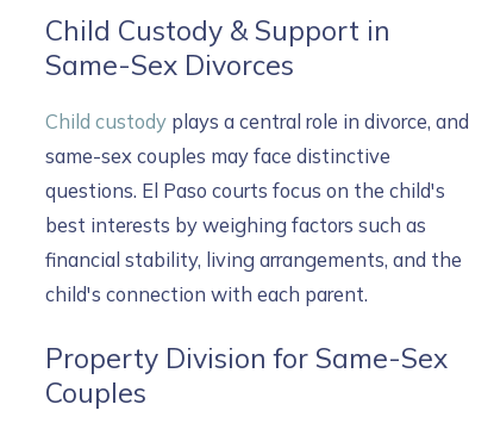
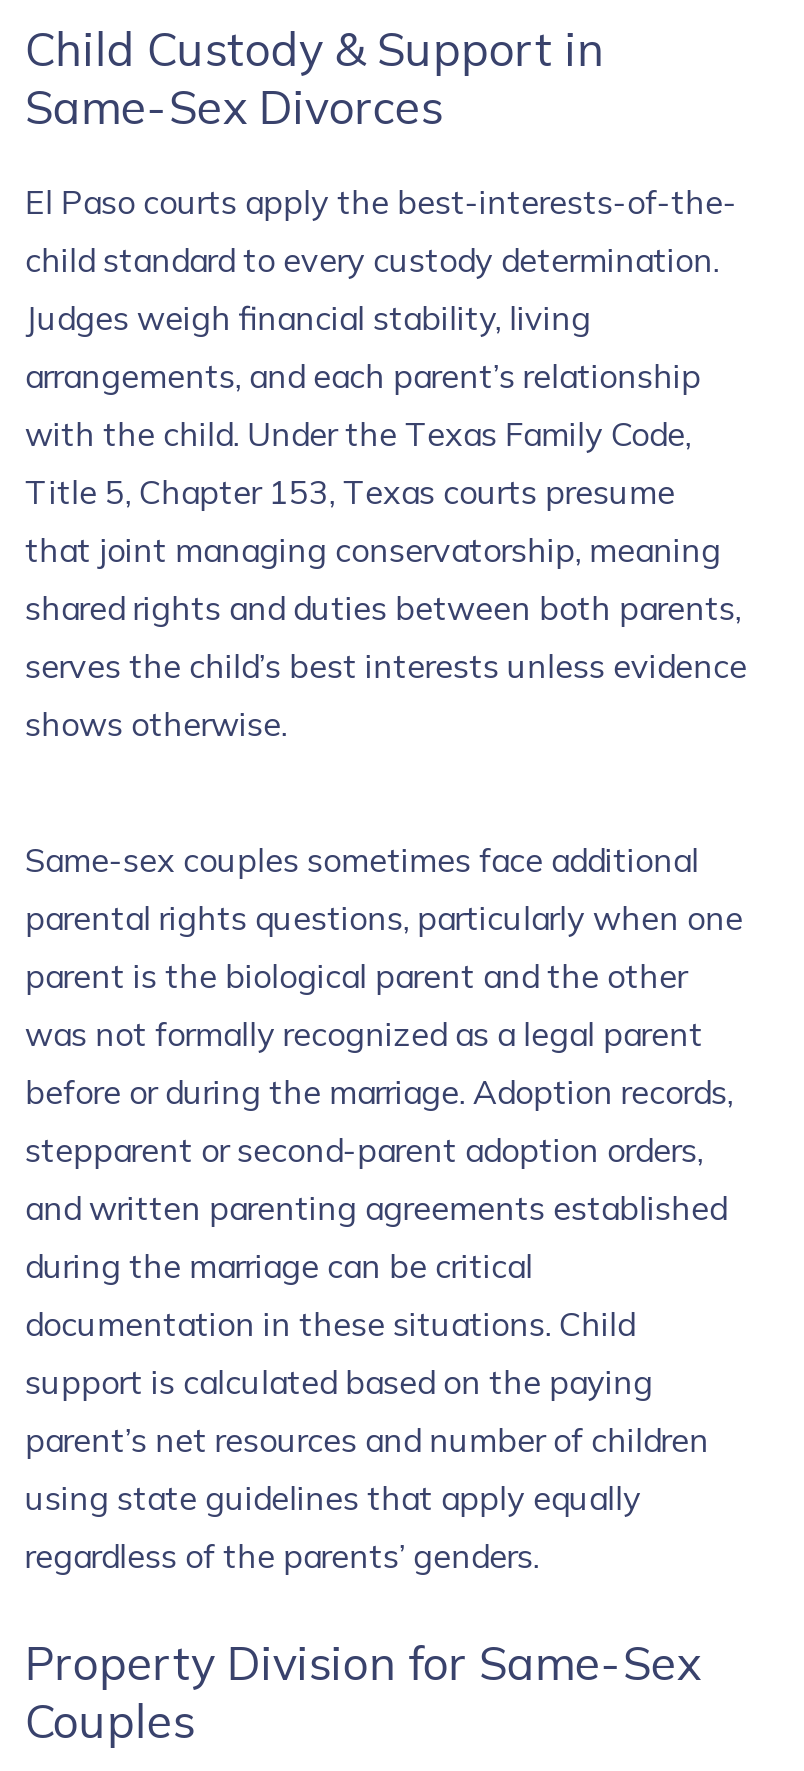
[46,109,469,306] Child custody plays a central role in divorce, and | same-sex couples may face distinctive | questions. El Paso courts focus on the child's | best interests by weighing factors such as | financial stability, living arrangements, and the | child's connection with each parent. -> [25,180,747,1577] El Paso courts apply the best-interests-of-the- | child standard to every custody determination. | Judges weigh financial stability, living | arrangements, and each parent’s relationship | with the child. Under the Texas Family Code, | Title 5, Chapter 153, Texas courts presume | that joint managing conservatorship, meaning | shared rights and duties between both parents, | serves the child’s best interests unless evidence | shows otherwise. | Same-sex couples sometimes face additional | parental rights questions, particularly when one | parent is the biological parent and the other | was not formally recognized as a legal parent | before or during the marriage. Adoption records, | stepparent or second-parent adoption orders, | and written parenting agreements established | during the marriage can be critical | documentation in these situations. Child | support is calculated based on the paying | parent’s net resources and number of children | using state guidelines that apply equally | regardless of the parents’ genders.

